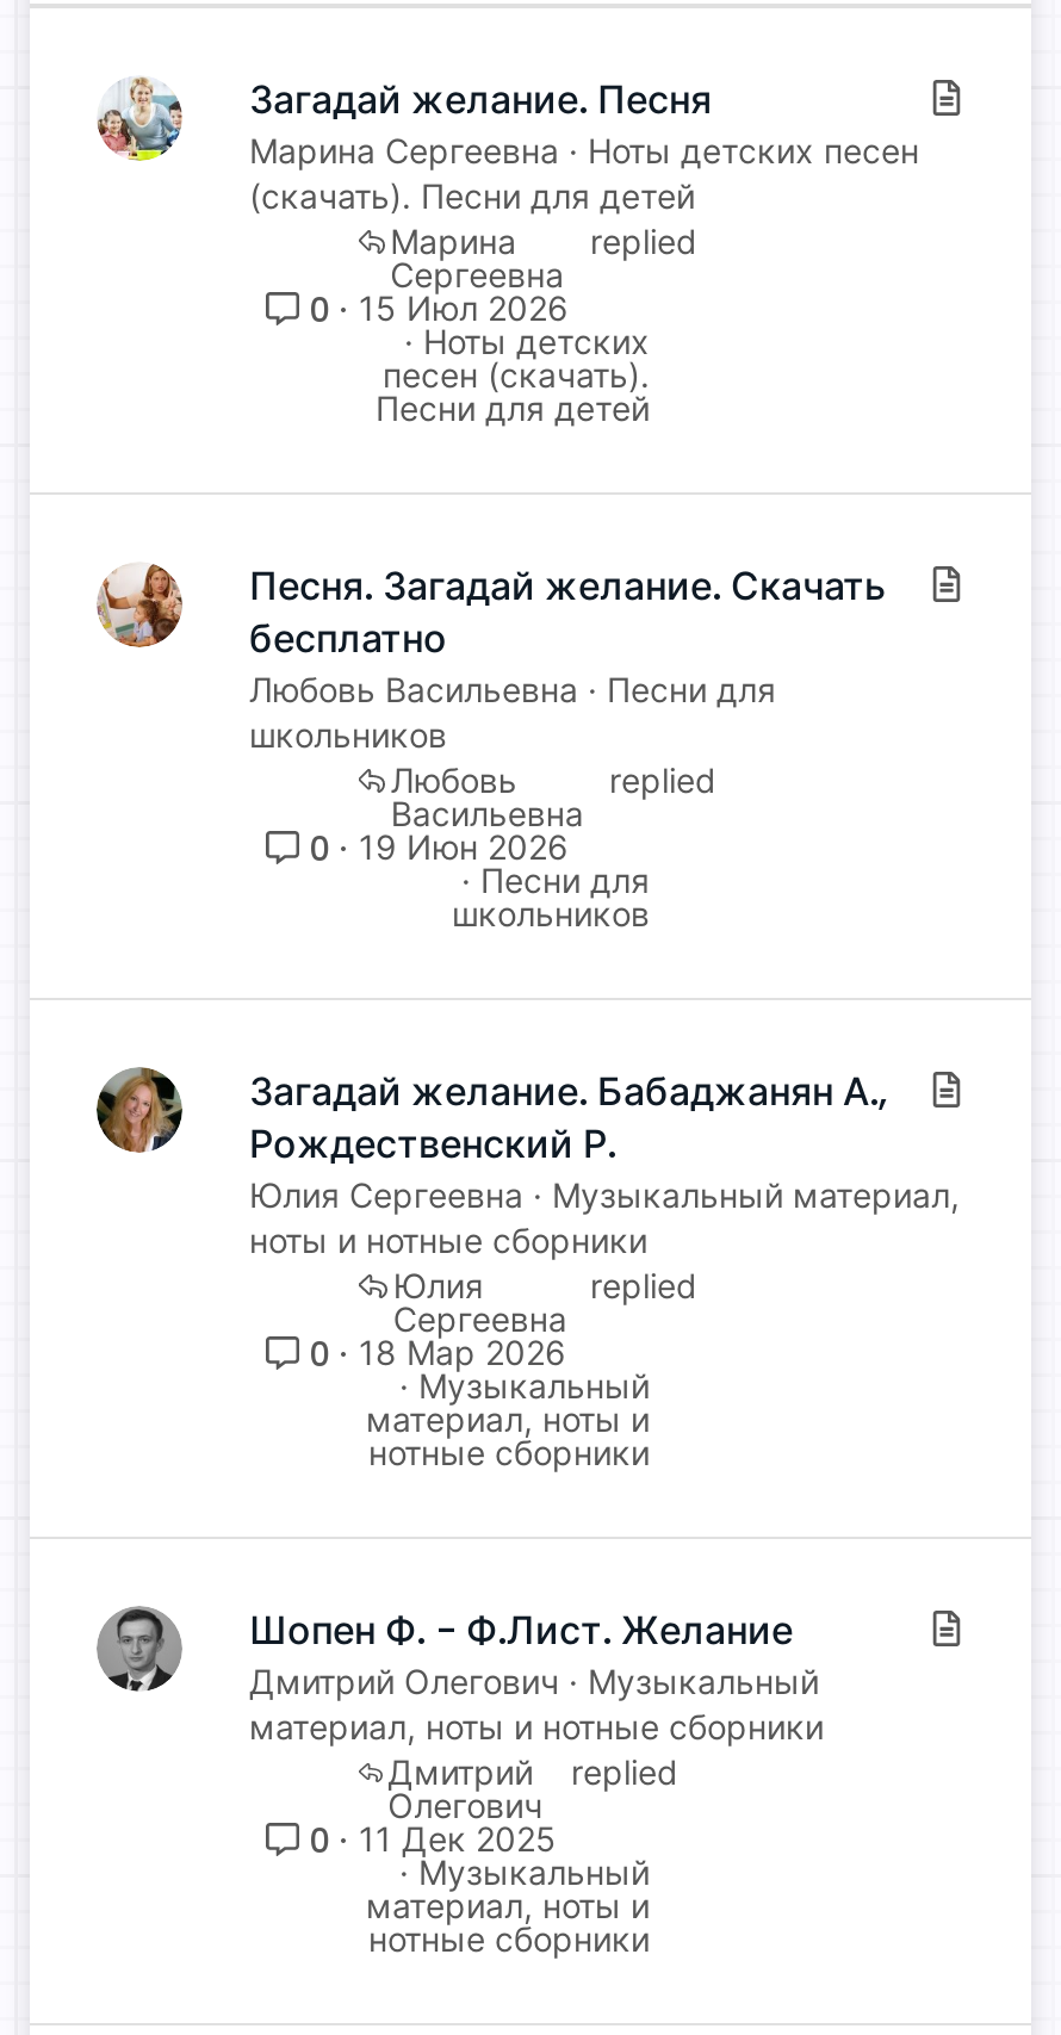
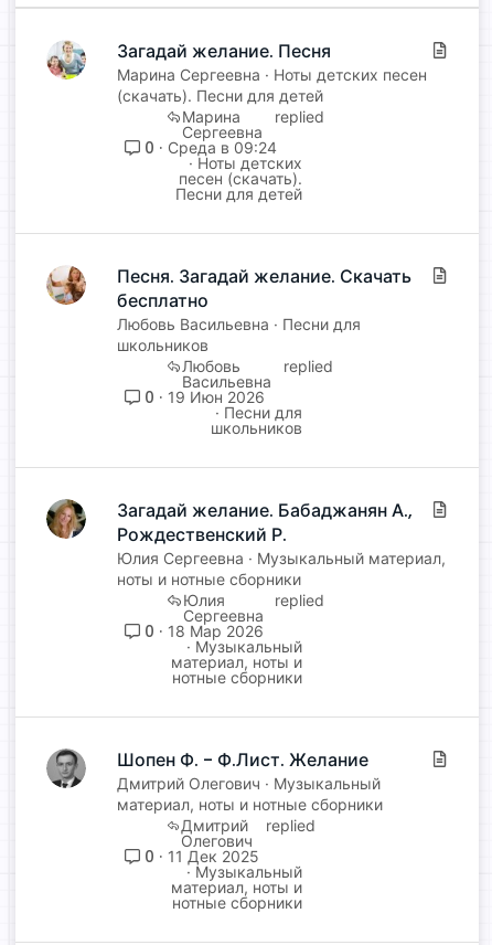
[309,284,569,332] 0 15 Июл 2026 -> [145,137,277,159] 0 Среда в 09:24

